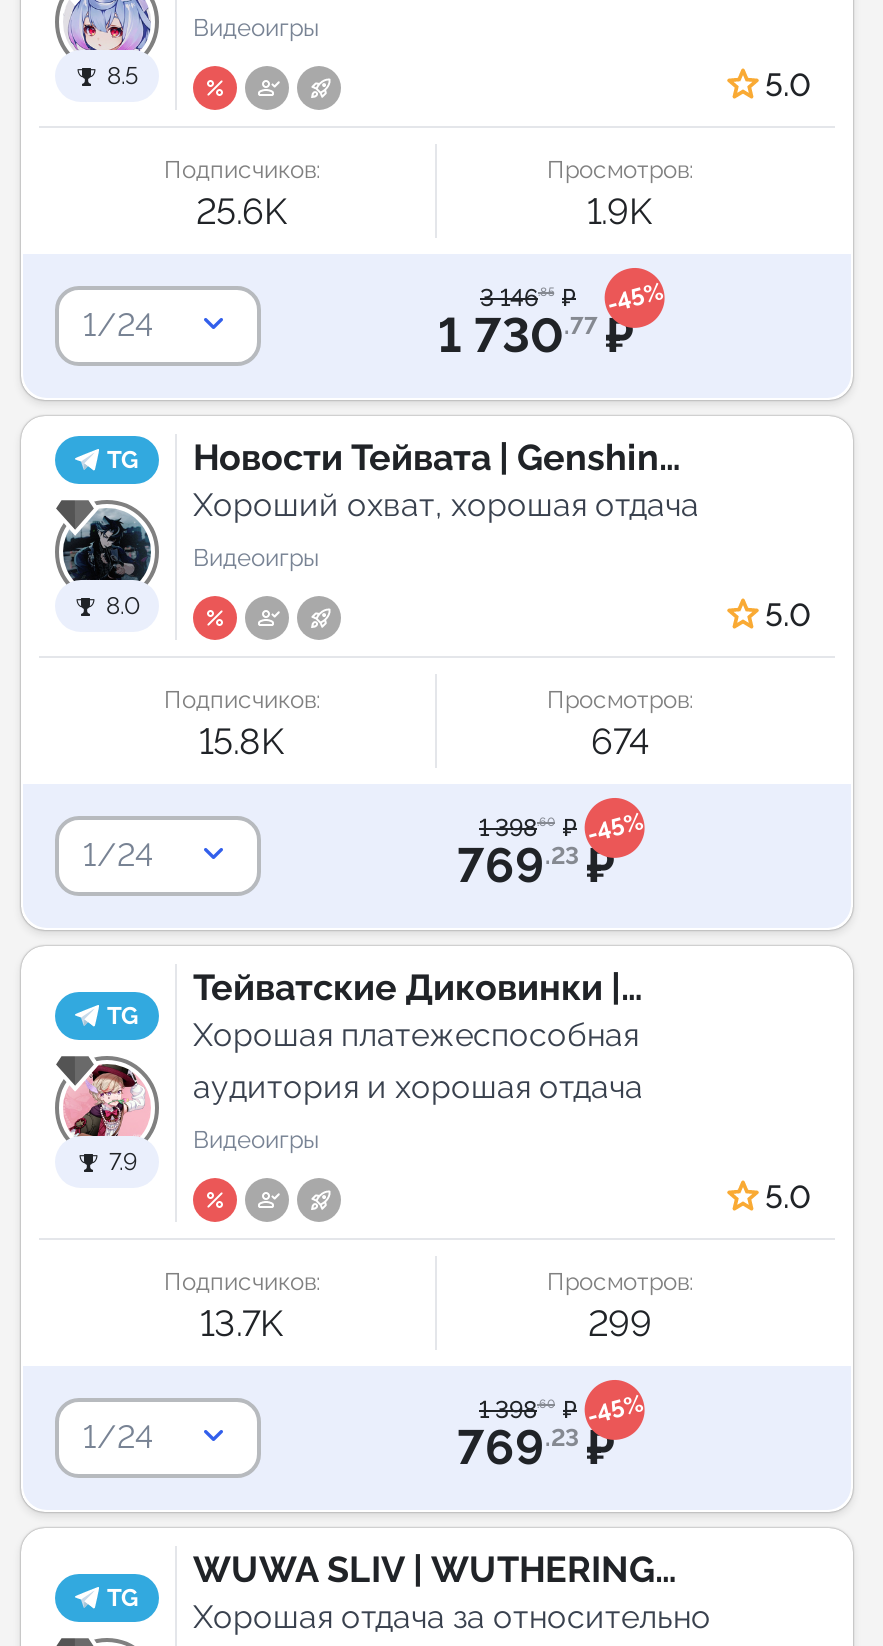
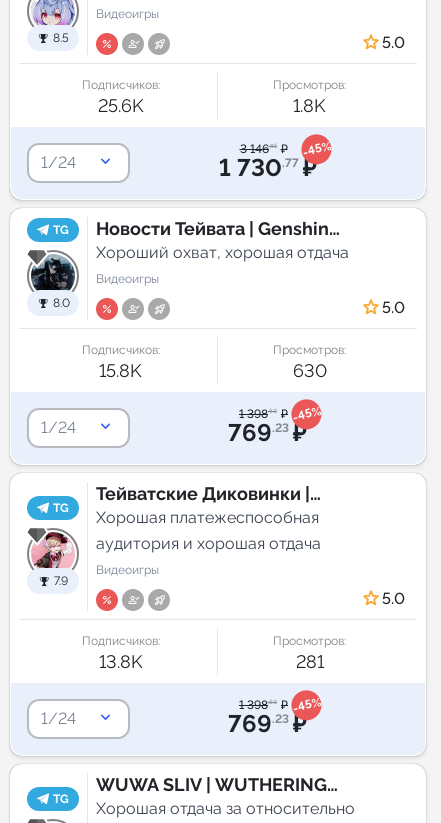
[587,190,653,232] 1.9K -> [293,95,326,116] 1.8K
[591,720,649,762] 674 -> [292,360,326,381] 630
[200,1302,284,1344] 13.7K -> [98,651,142,672] 13.8K
[588,1302,652,1344] 299 -> [295,651,323,672] 281

